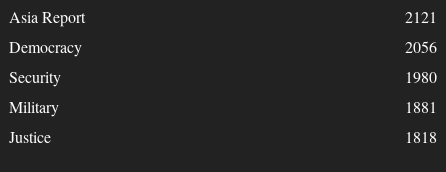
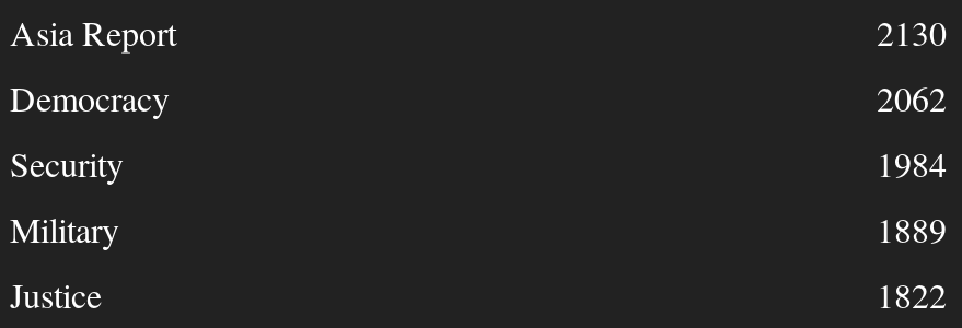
[405,6,437,27] 2121 -> [877,9,947,55] 2130
[405,36,437,57] 2056 -> [877,75,947,121] 2062
[405,66,437,87] 1980 -> [877,141,947,187] 1984
[405,96,437,117] 1881 -> [877,206,947,252] 1889
[405,126,437,147] 1818 -> [877,272,947,318] 1822

